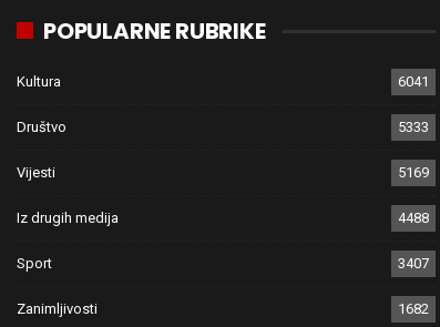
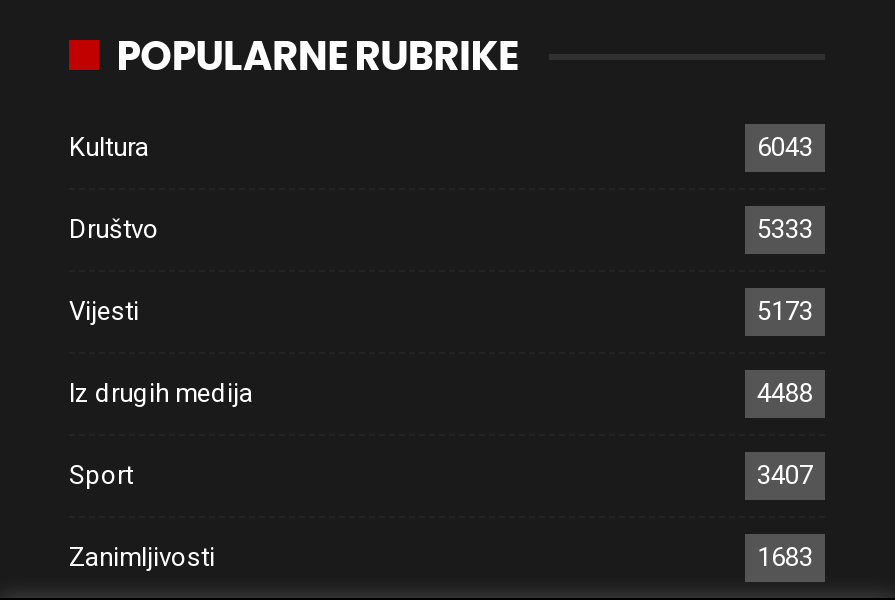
[398,73,429,89] 6041 -> [757,131,813,161] 6043
[398,164,429,180] 5169 -> [757,295,813,325] 5173
[398,300,429,317] 1682 -> [757,541,813,571] 1683

